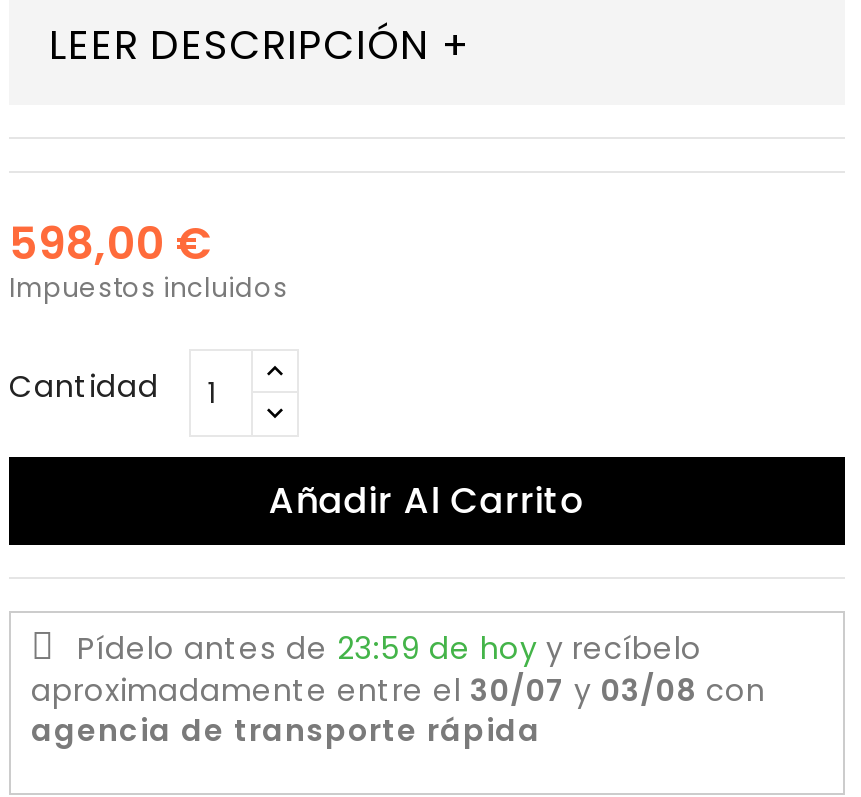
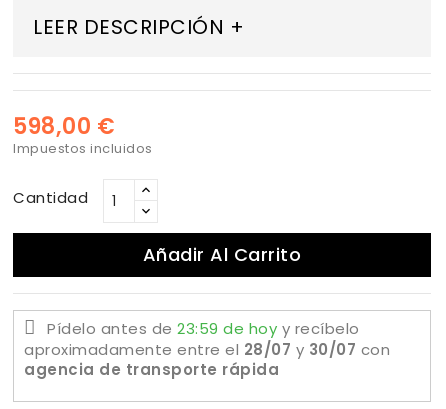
[31,669,765,711] aproximadamente entre el 30/07 y 03/08 con -> [24,339,390,360] aproximadamente entre el 28/07 y 30/07 con

